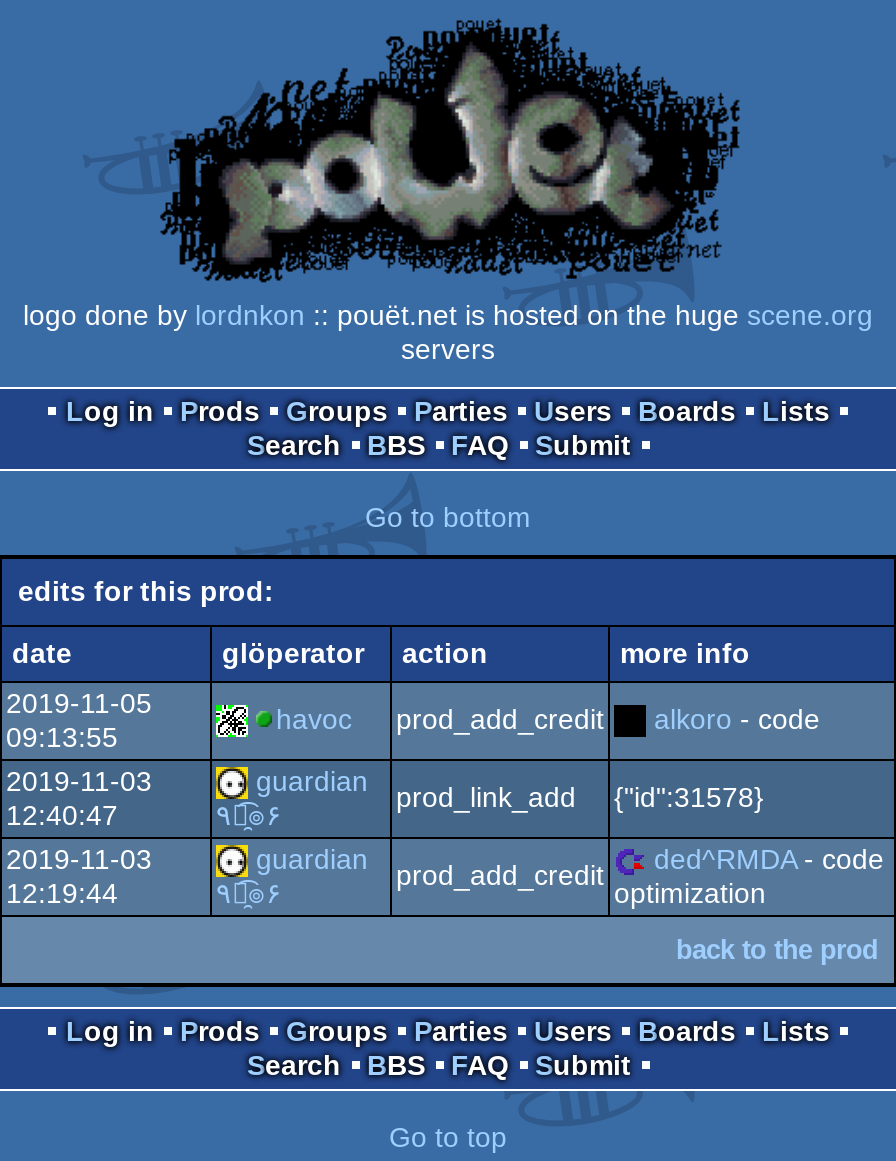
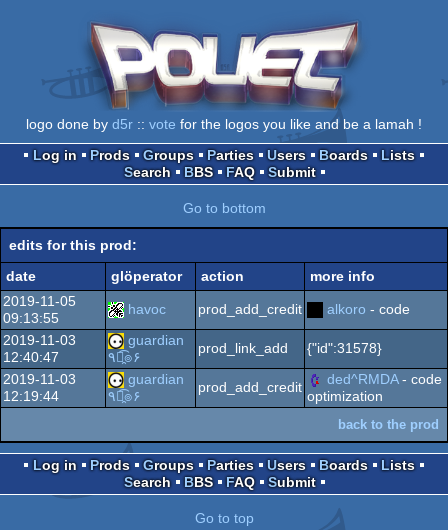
[162,17,740,213] [image] -> [87,12,359,91] [image]
[23,299,873,365] logo done by lordnkon:: pouët.net is hosted on the huge scene.org | servers -> [26,116,422,132] logo done by d5r:: vote for the logos you like and be a lamah !

